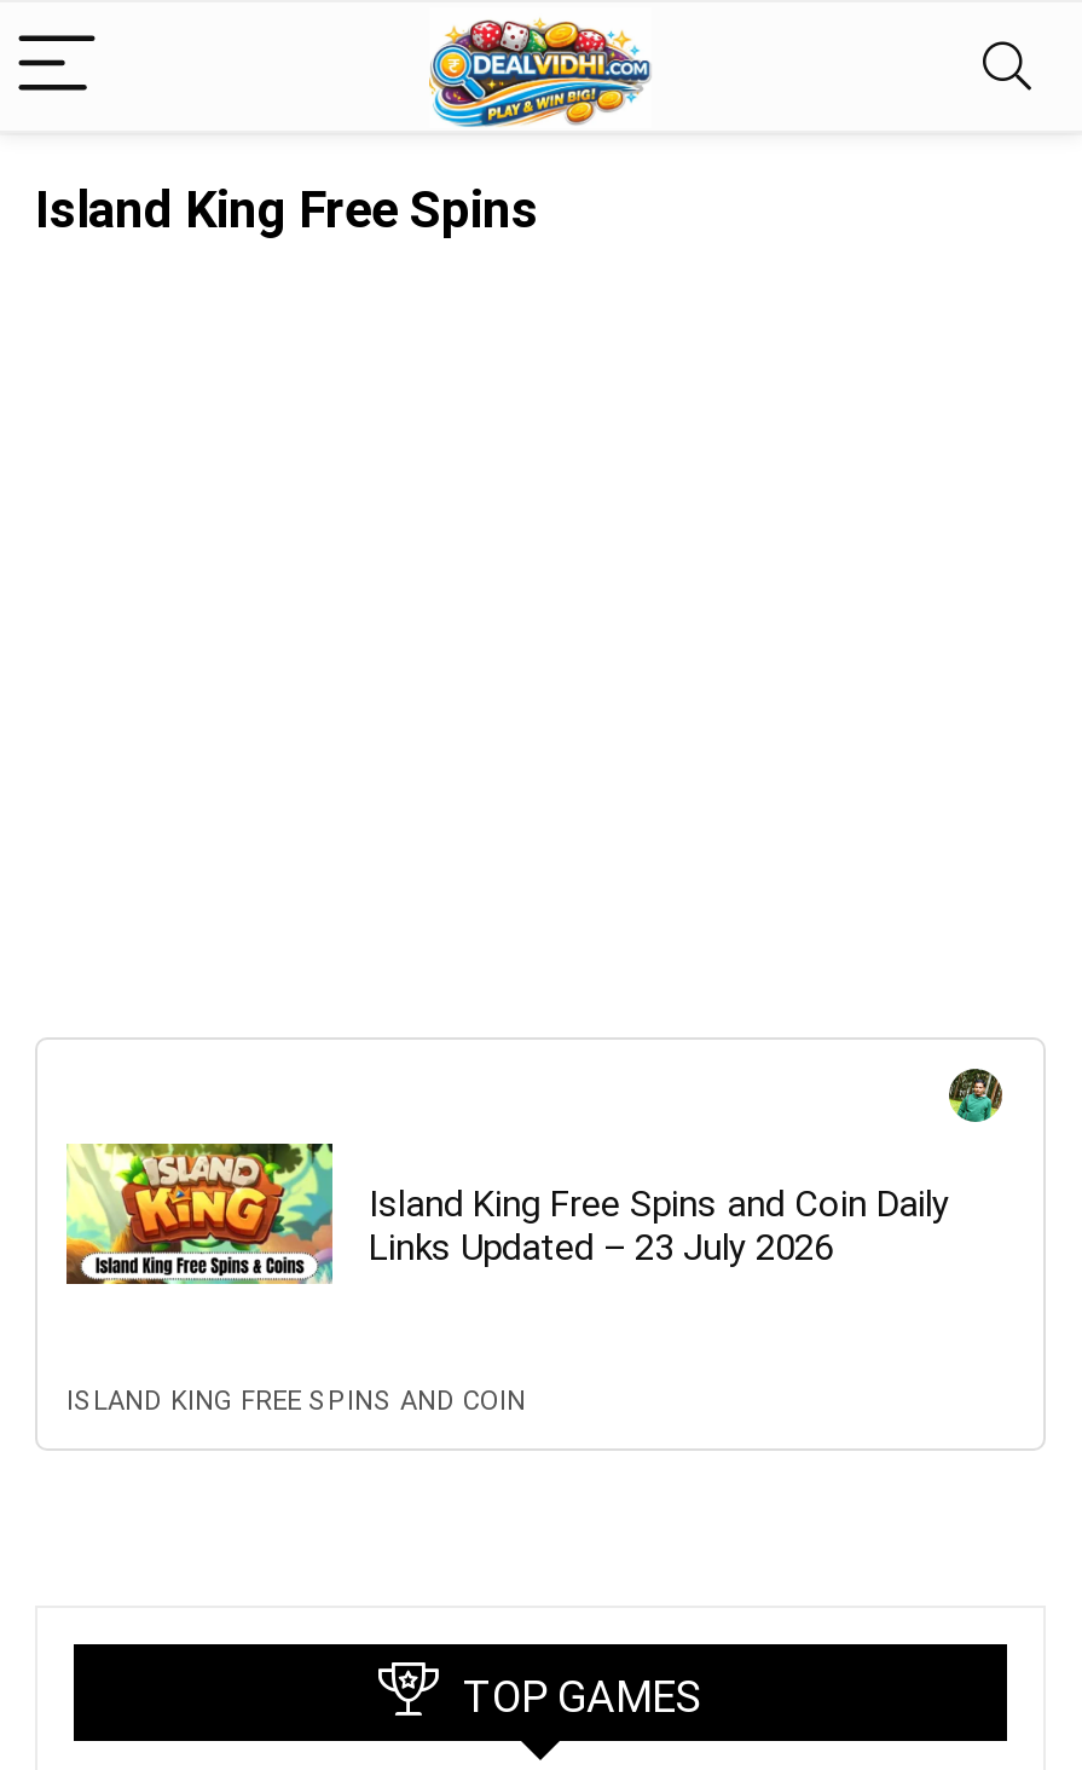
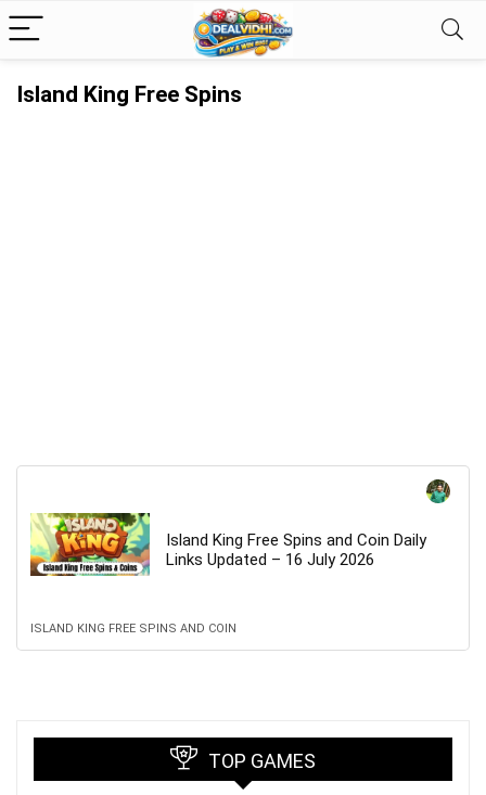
[369,1226,833,1269] Links Updated – 23 July 2026 -> [166,550,374,569] Links Updated – 16 July 2026

